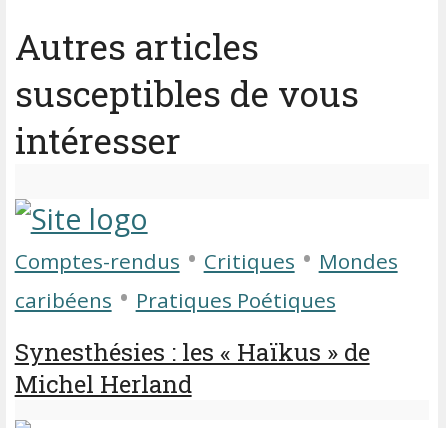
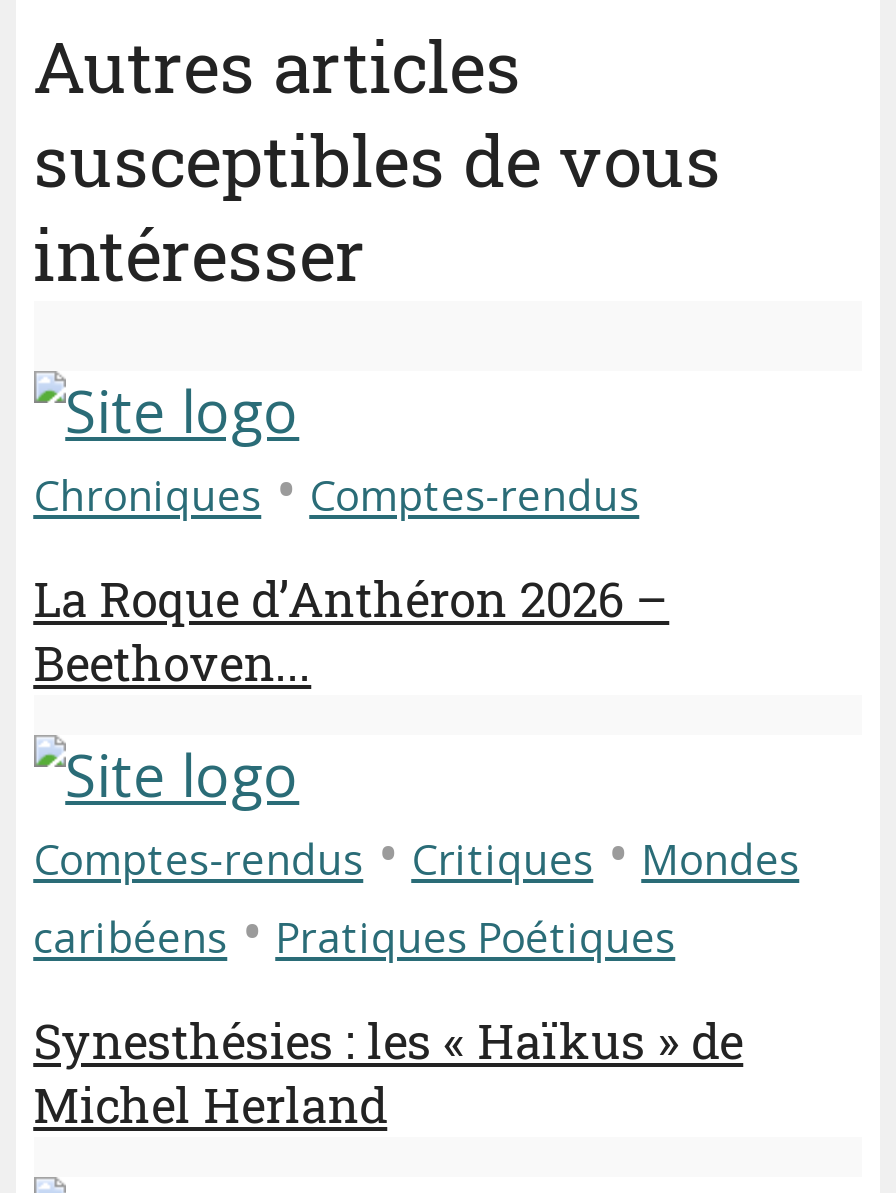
none -> [33,449,669,695] Chroniques • Comptes-rendus | La Roque d’Anthéron 2026 – | Beethoven...

